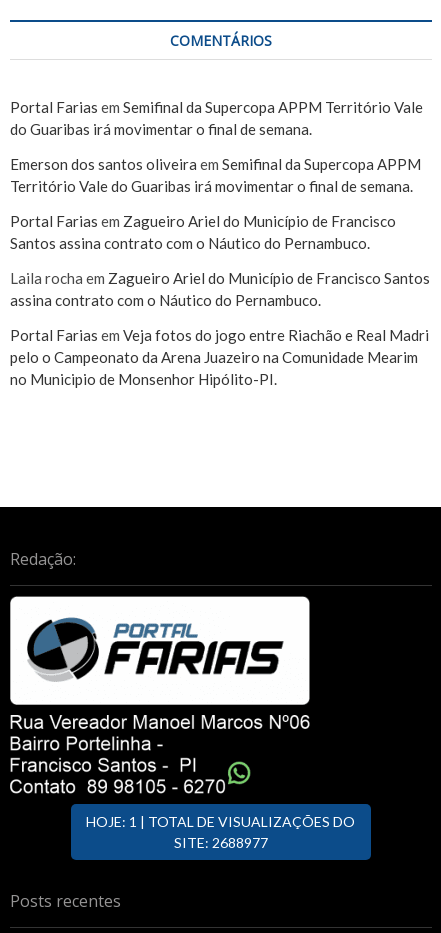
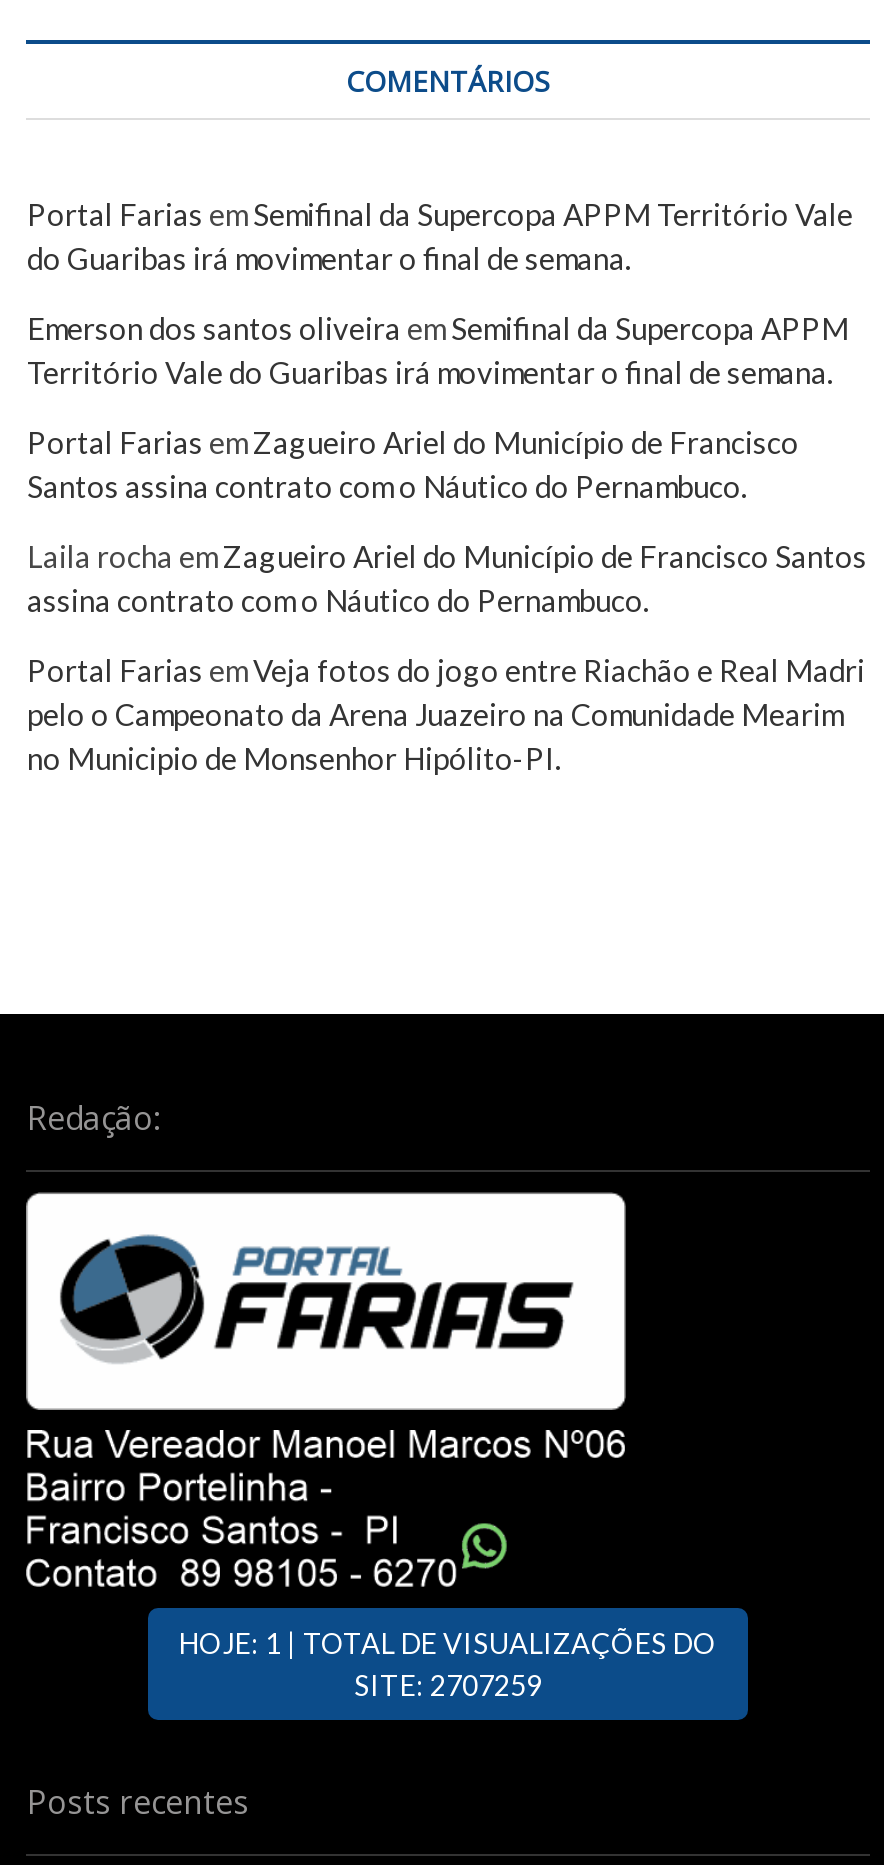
[174,834,268,851] SITE: 2688977 -> [354,1667,542,1701] SITE: 2707259

